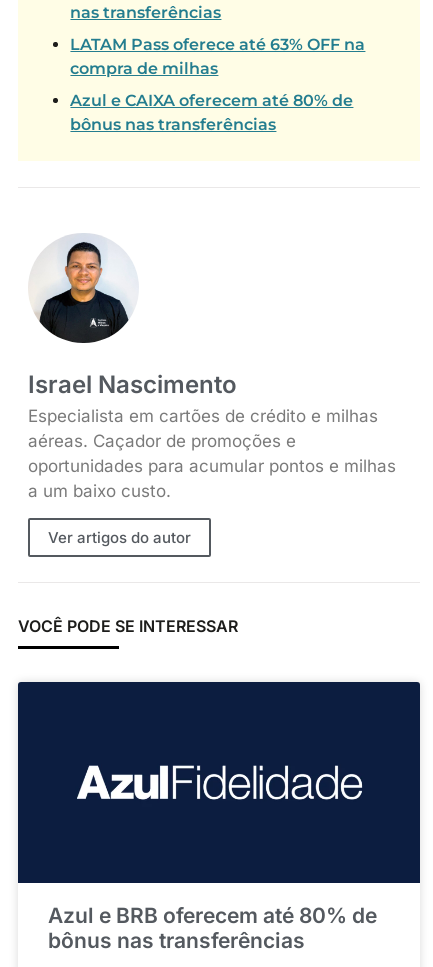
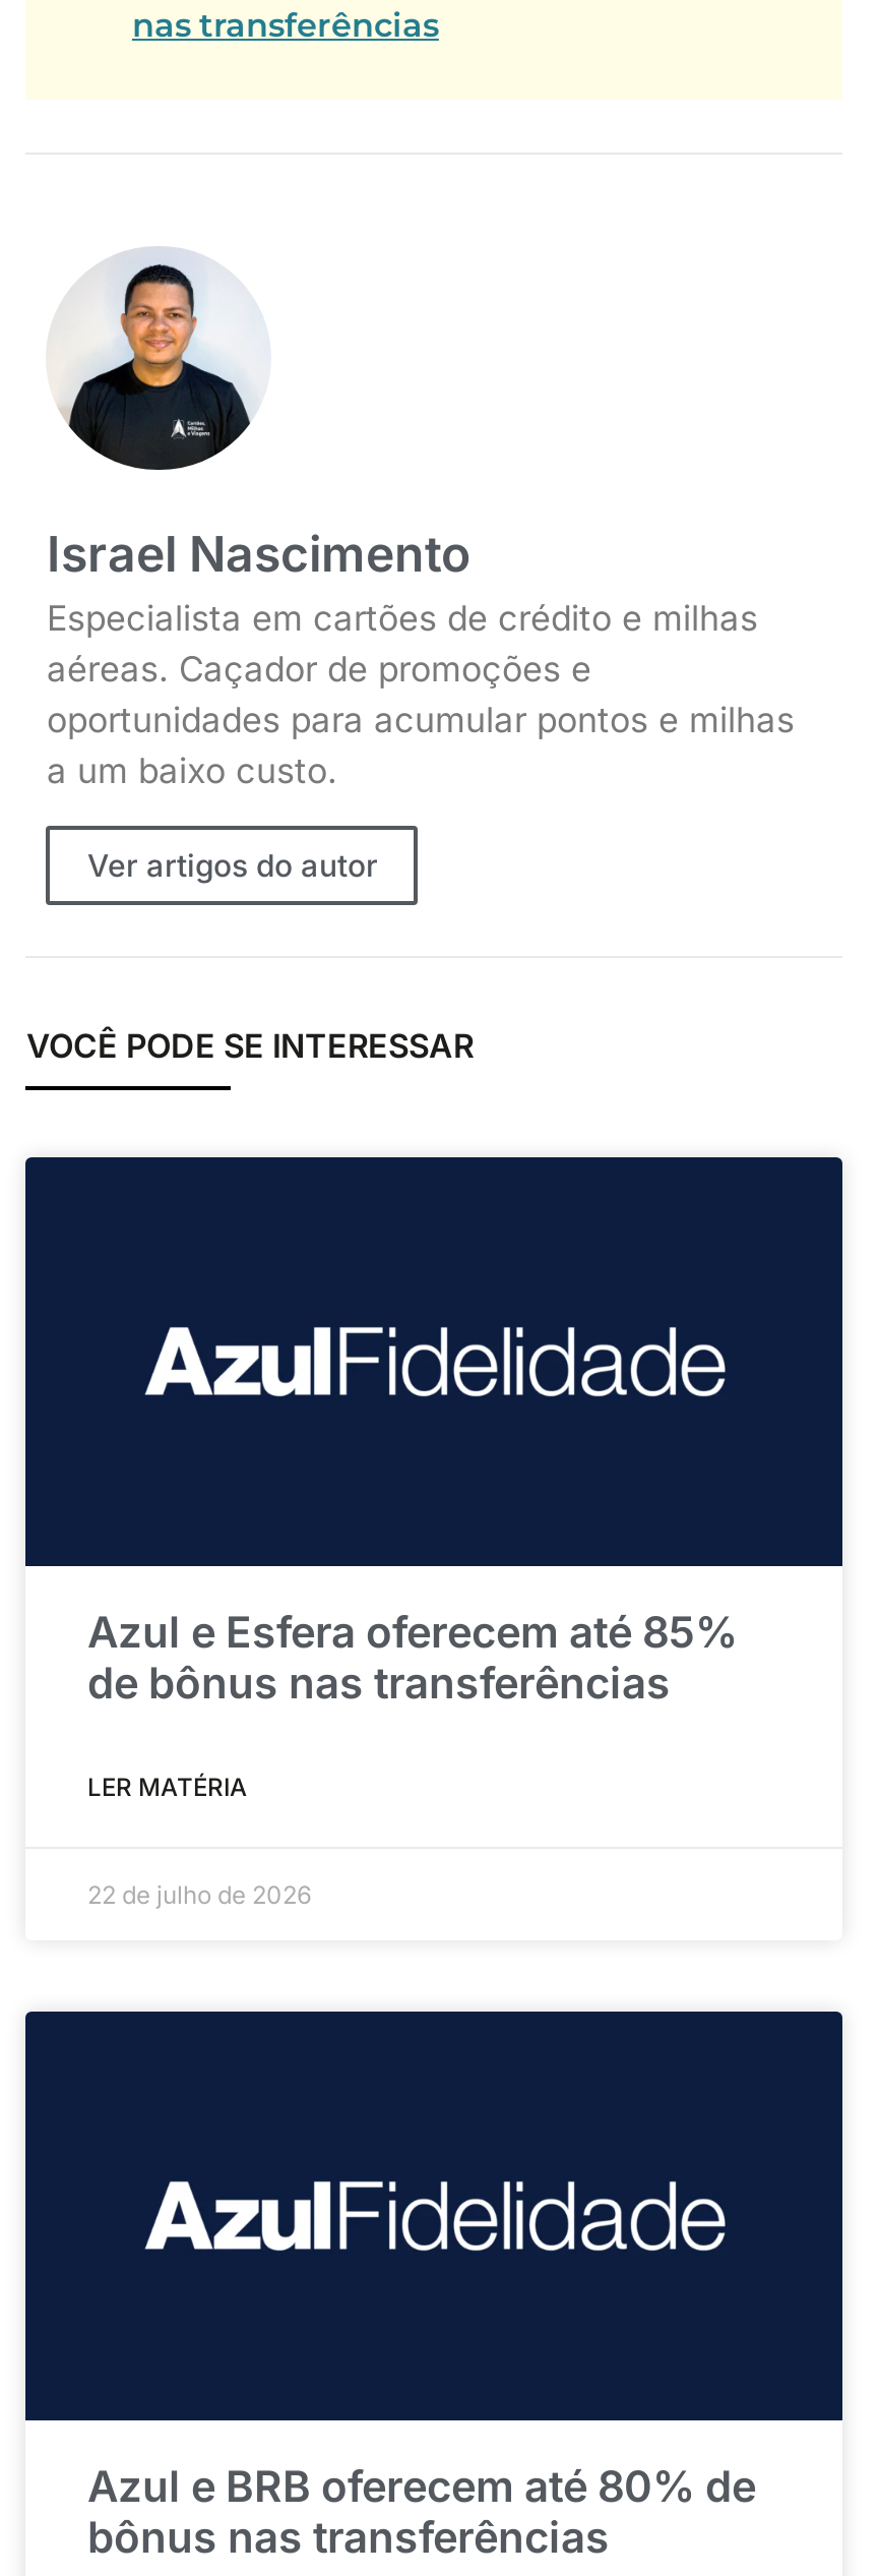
[70,35,365,134] LATAM Pass oferece até 63% OFF na | compra de milhas | Azul e CAIXA oferecem até 80% de | bônus nas transferências -> none
moved [18,234,396,636] -> [26,248,794,1066]: [image] | Israel Nascimento | Especialista em cartões de crédito e milhas | aéreas. Caçador de promoções e | oportunidades para acumular pontos e milhas | a um baixo custo. | Ver artigos do autor | VOCÊ PODE SE INTERESSAR
none -> [87,1608,738,1803] Azul e Esfera oferecem até 85% | de bônus nas transferências | LER MATÉRIA
none -> [87,1881,311,1911] 22 de julho de 2026
moved [81,767,141,799] -> [153,1332,275,1397]: [image]

